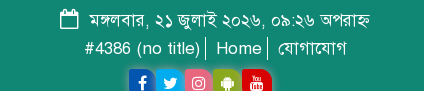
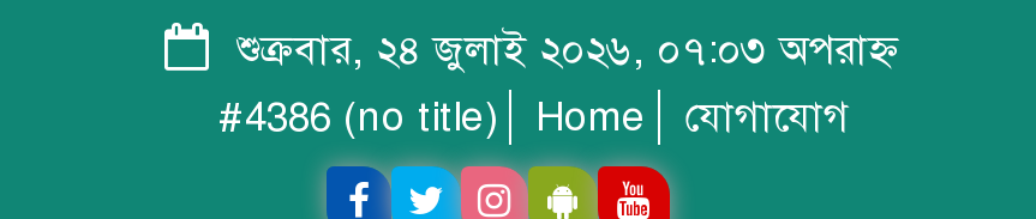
[84,10,369,31] মঙ্গলবার, ২১ জুলাই ২০২৬, ০৯:২৬ অপরাহ্ন -> [224,25,899,75] শুক্রবার, ২৪ জুলাই ২০২৬, ০৭:০৩ অপরাহ্ন

